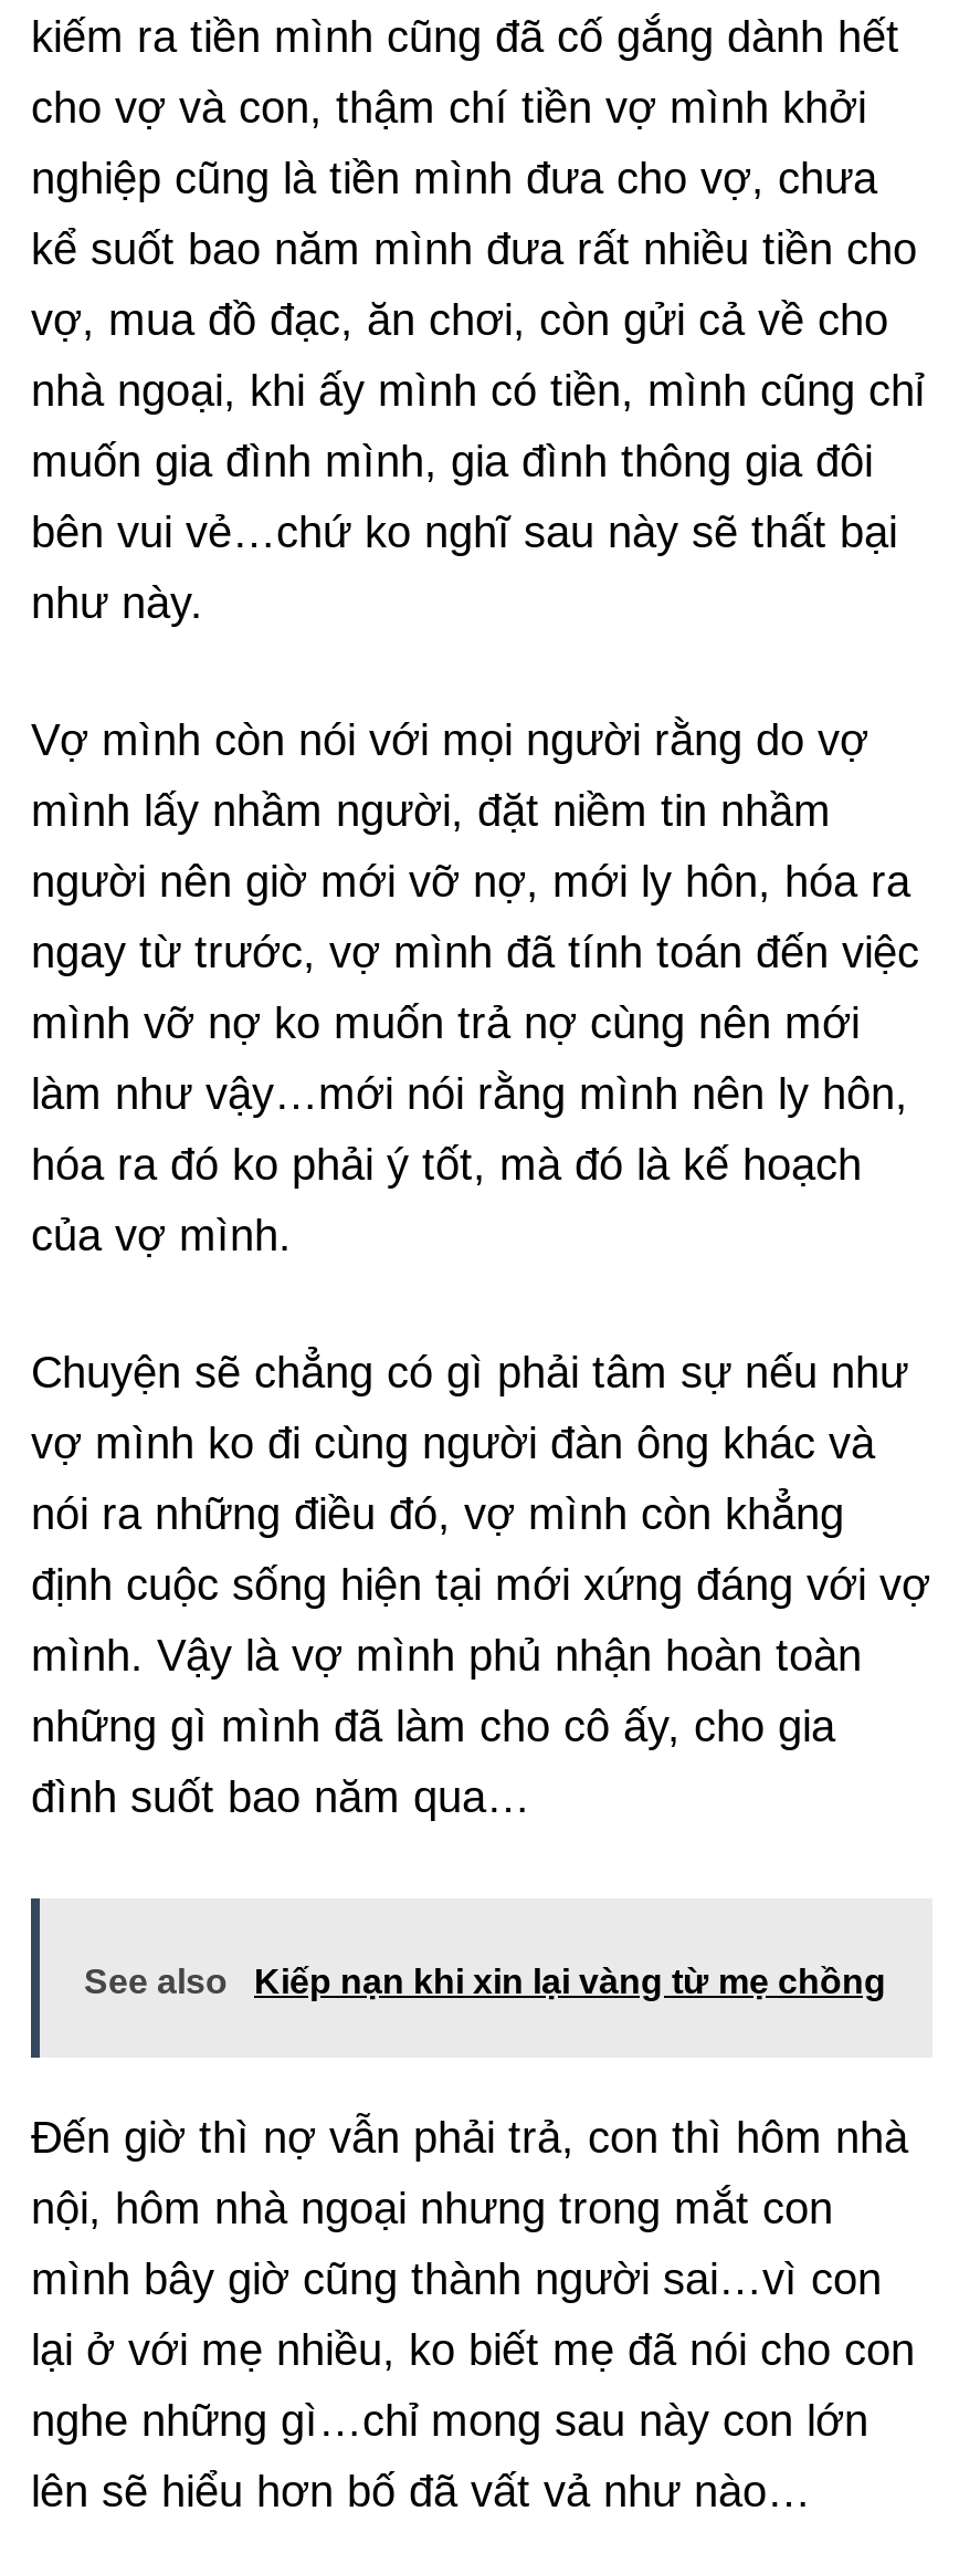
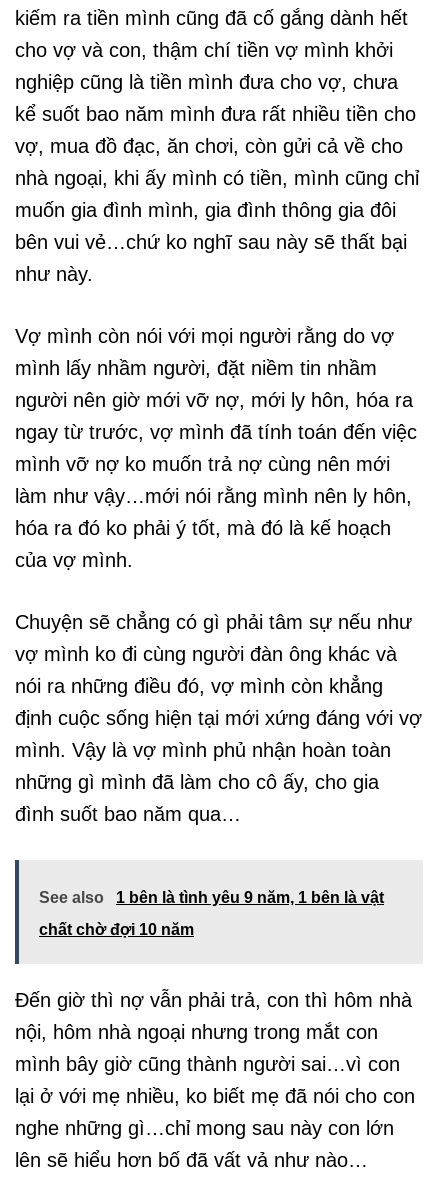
[254,1963,886,2000] Kiếp nạn khi xin lại vàng từ mẹ chồng -> [39,889,384,938] 1 bên là tình yêu 9 năm, 1 bên là vật | chất chờ đợi 10 năm

